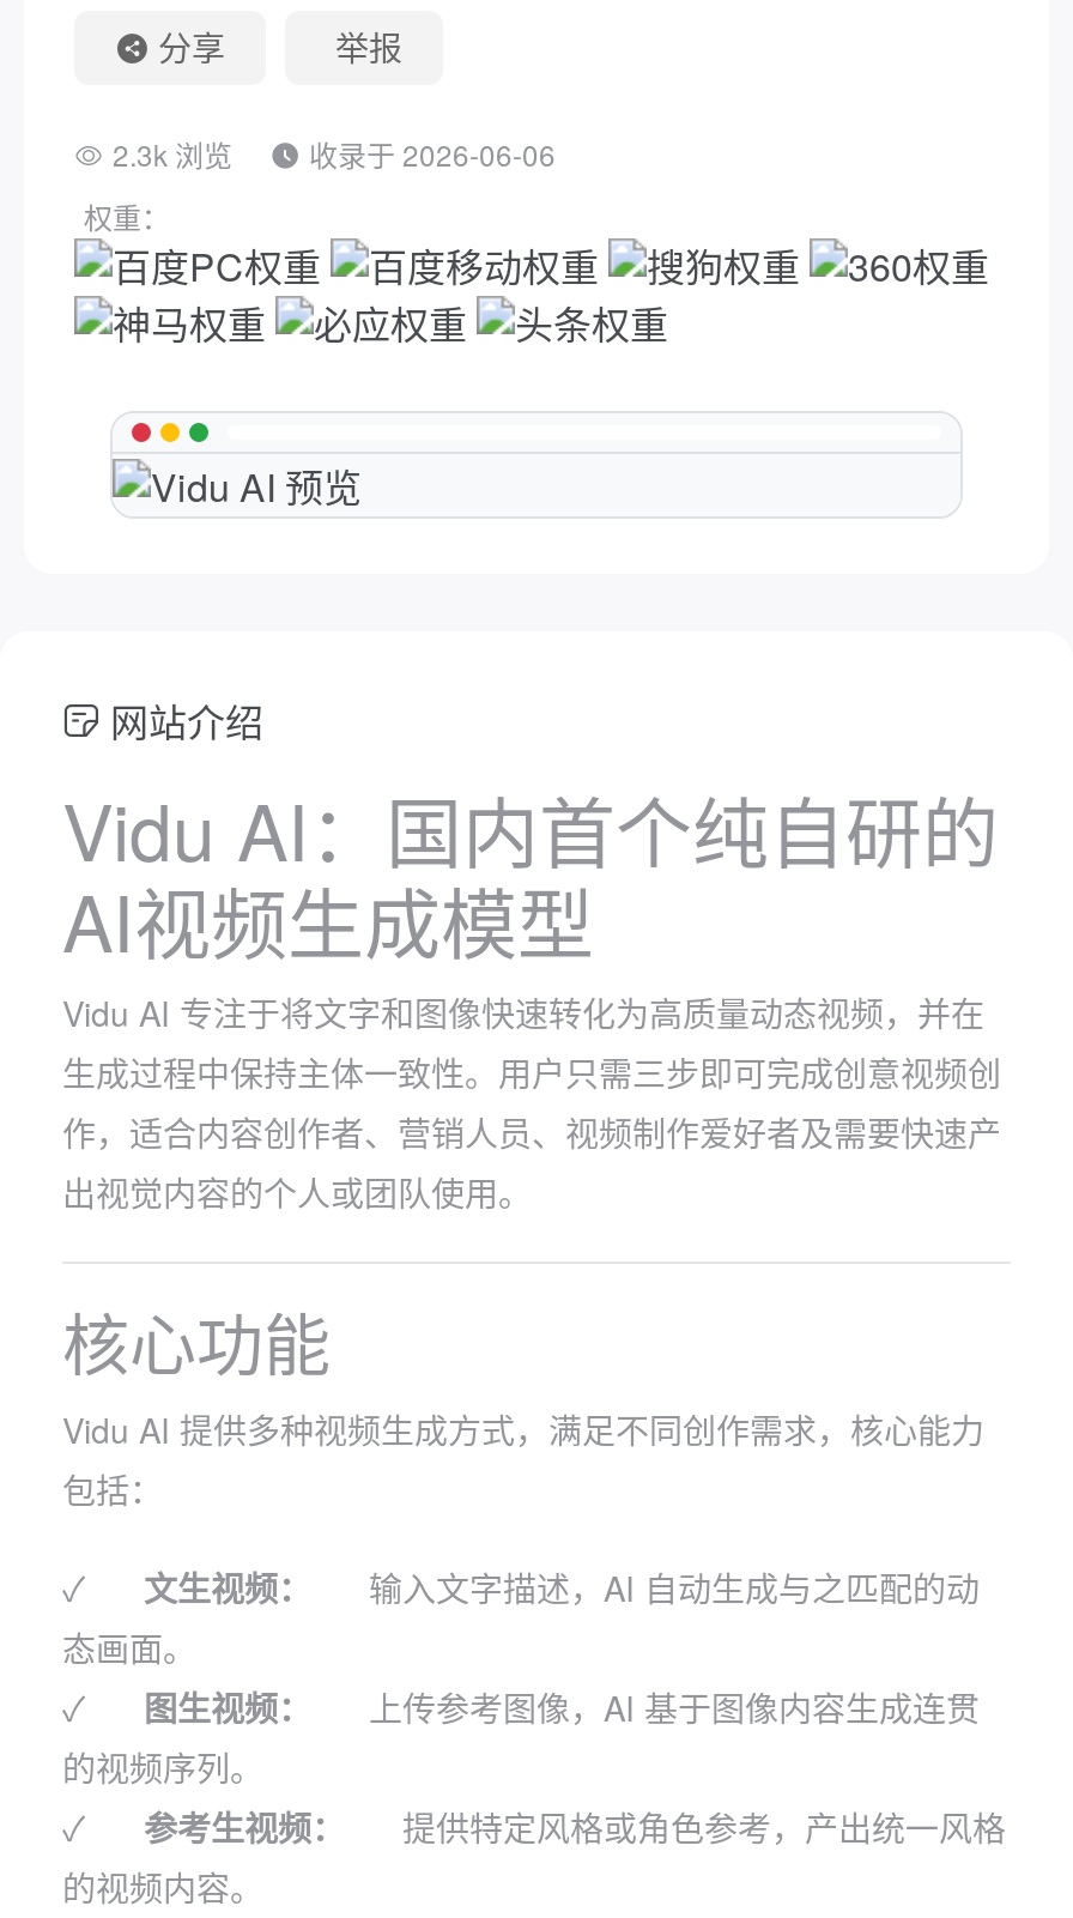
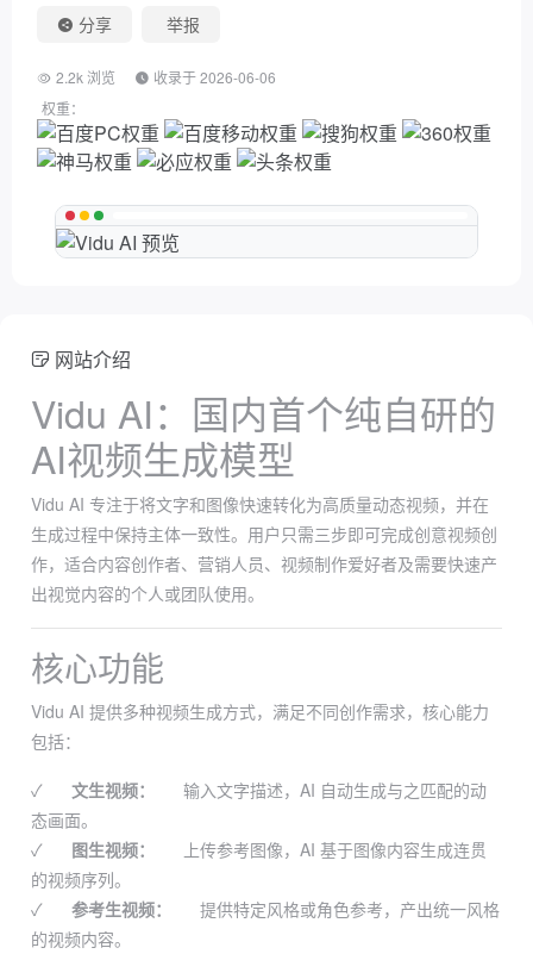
[113,133,556,174] 2.3k 浏览 收录于 2026-06-06 -> [56,67,276,87] 2.2k 浏览 收录于 2026-06-06

